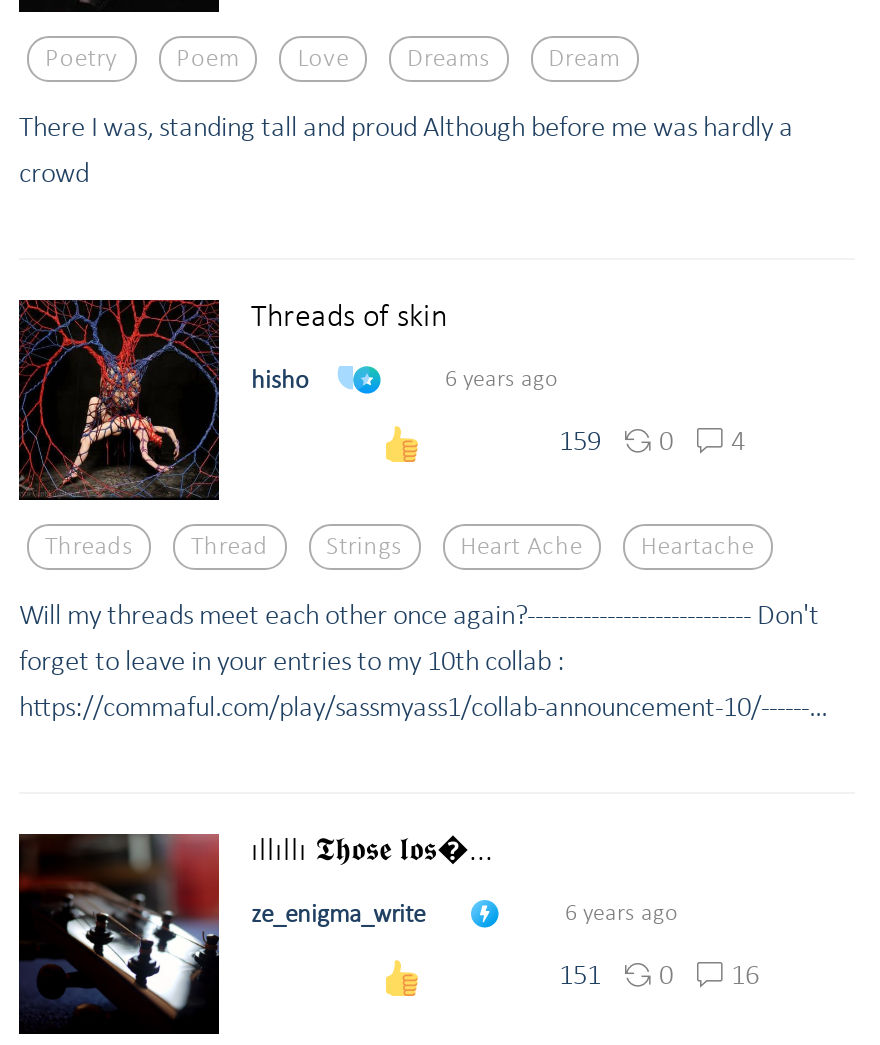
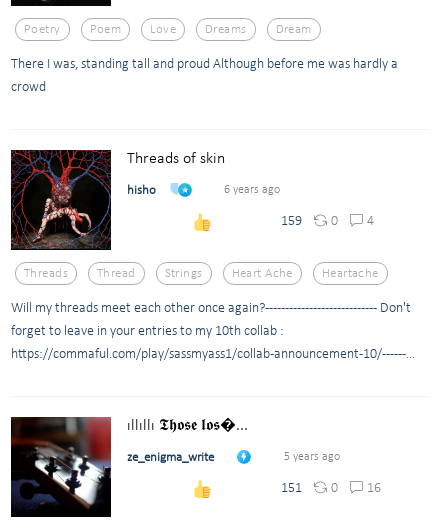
[565,901,677,925] 6 years ago -> [284,451,340,463] 5 years ago

